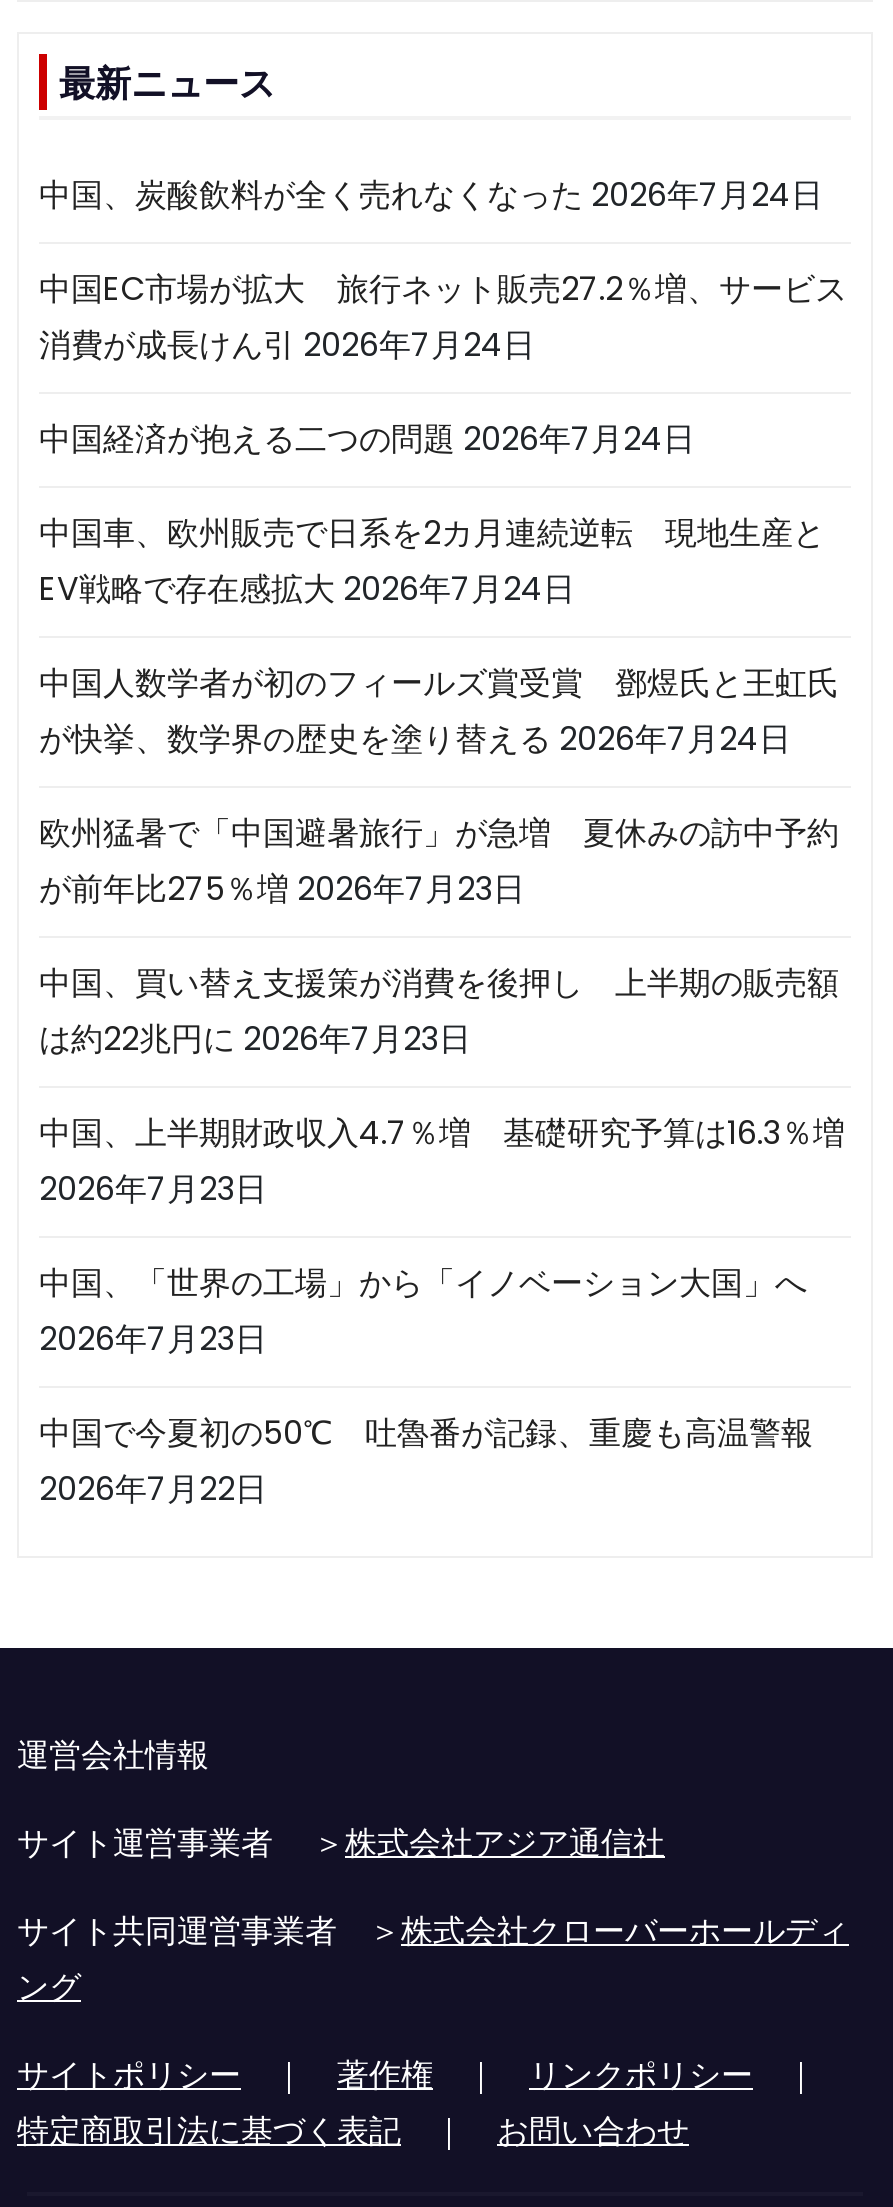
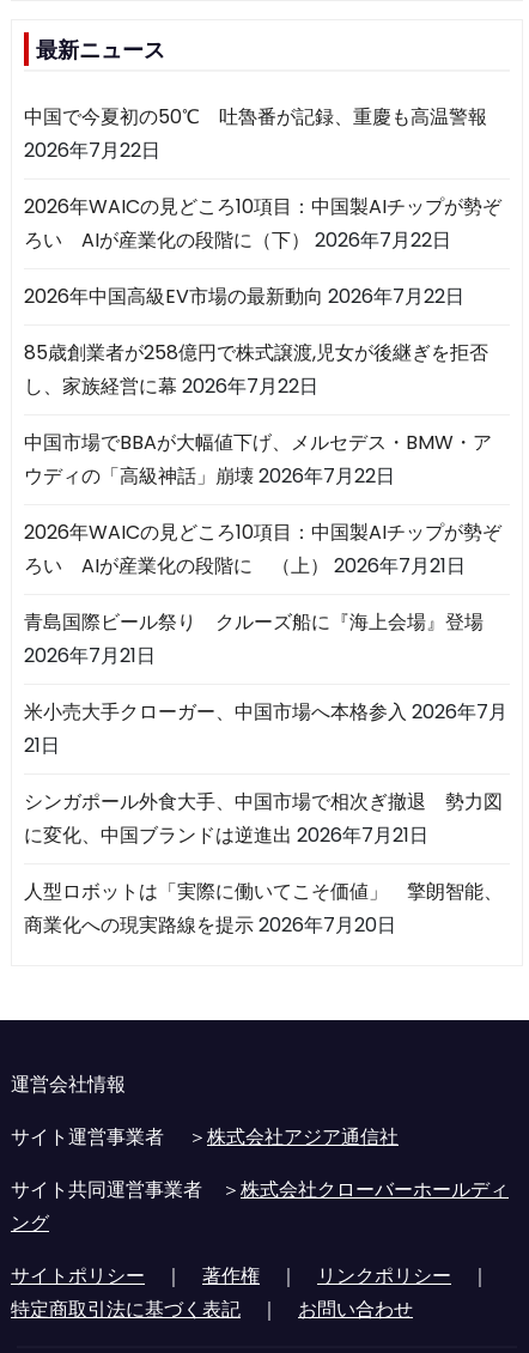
[39,172,847,1362] 中国、炭酸飲料が全く売れなくなった 2026年7月24日 | 中国EC市場が拡大 旅行ネット販売27.2％増、サービス | 消費が成長けん引 2026年7月24日 | 中国経済が抱える二つの問題 2026年7月24日 | 中国車、欧州販売で日系を2カ月連続逆転 現地生産と | EV戦略で存在感拡大 2026年7月24日 | 中国人数学者が初のフィールズ賞受賞 鄧煜氏と王虹氏 | が快挙、数学界の歴史を塗り替える 2026年7月24日 | 欧州猛暑で「中国避暑旅行」が急増 夏休みの訪中予約 | が前年比275％増 2026年7月23日 | 中国、買い替え支援策が消費を後押し 上半期の販売額 | は約22兆円に 2026年7月23日 | 中国、上半期財政収入4.7％増 基礎研究予算は16.3％増 | 2026年7月23日 | 中国、「世界の工場」から「イノベーション大国」へ | 2026年7月23日 -> none
moved [39,1410,813,1512] -> [24,103,487,164]: 中国で今夏初の50℃ 吐魯番が記録、重慶も高温警報 | 2026年7月22日
none -> [24,193,507,938] 2026年WAICの見どころ10項目：中国製AIチップが勢ぞ | ろい AIが産業化の段階に（下） 2026年7月22日 | 2026年中国高級EV市場の最新動向 2026年7月22日 | 85歳創業者が258億円で株式譲渡,児女が後継ぎを拒否 | し、家族経営に幕 2026年7月22日 | 中国市場でBBAが大幅値下げ、メルセデス・BMW・ア | ウディの「高級神話」崩壊 2026年7月22日 | 2026年WAICの見どころ10項目：中国製AIチップが勢ぞ | ろい AIが産業化の段階に （上） 2026年7月21日 | 青島国際ビール祭り クルーズ船に『海上会場』登場 | 2026年7月21日 | 米小売大手クローガー、中国市場へ本格参入 2026年7月 | 21日 | シンガポール外食大手、中国市場で相次ぎ撤退 勢力図 | に変化、中国ブランドは逆進出 2026年7月21日 | 人型ロボットは「実際に働いてこそ価値」 擎朗智能、 | 商業化への現実路線を提示 2026年7月20日

